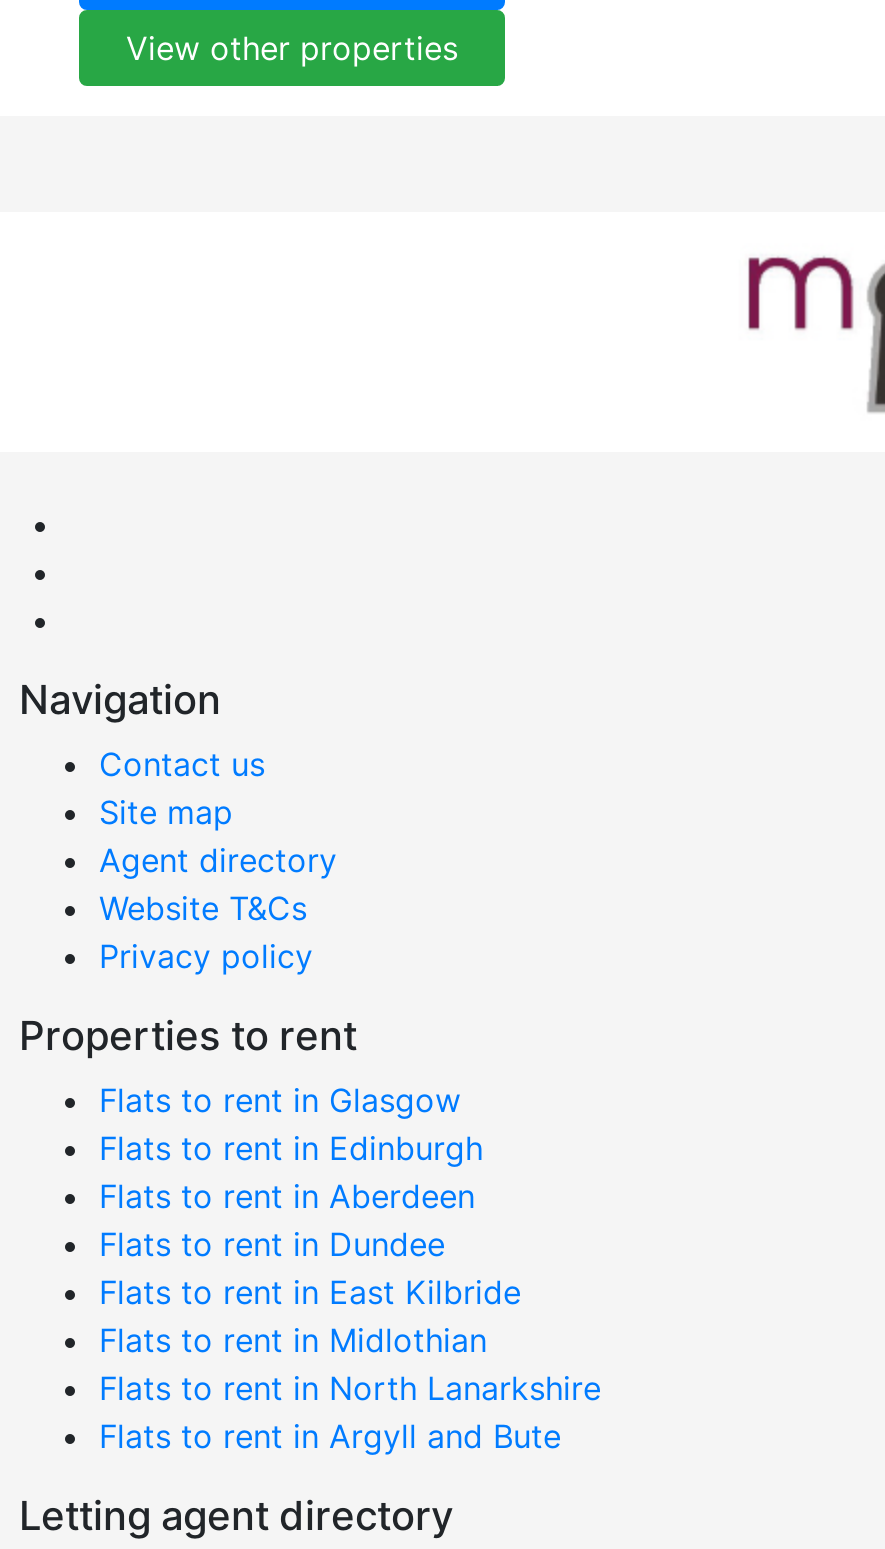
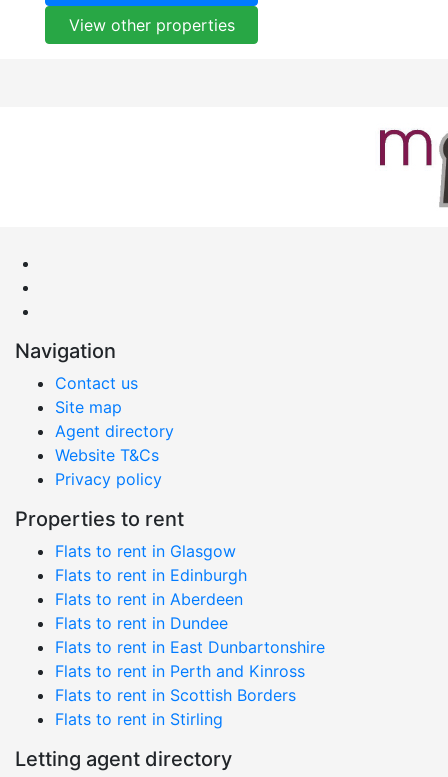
[99,1271,601,1455] Flats to rent in East Kilbride | Flats to rent in Midlothian | Flats to rent in North Lanarkshire | Flats to rent in Argyll and Bute -> [55,637,325,729] Flats to rent in East Dunbartonshire | Flats to rent in Perth and Kinross | Flats to rent in Scottish Borders | Flats to rent in Stirling

